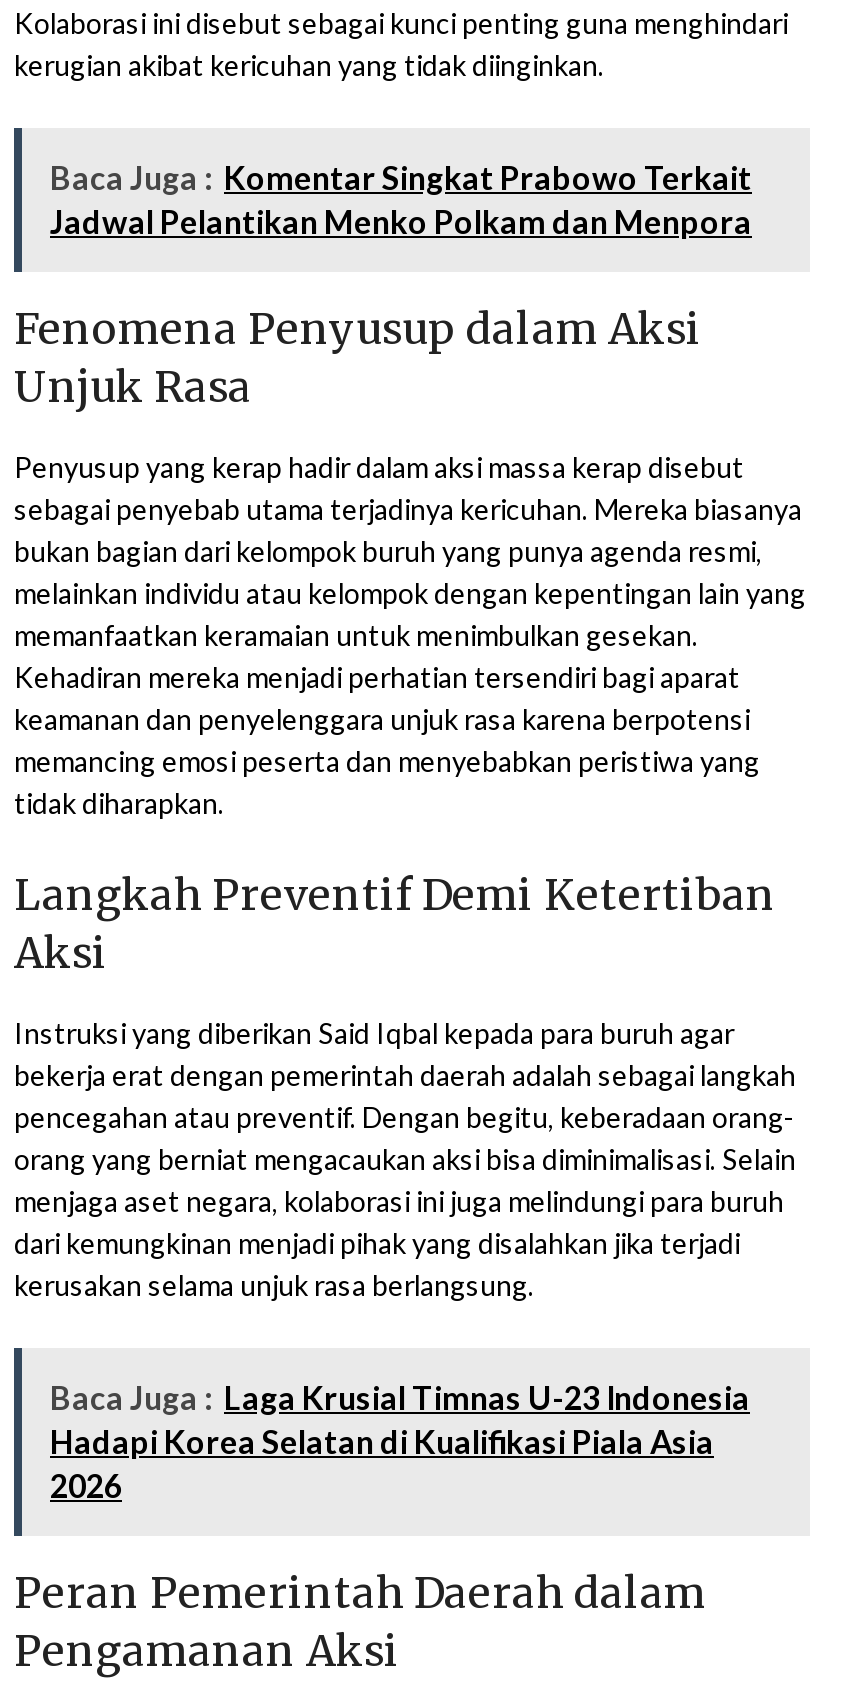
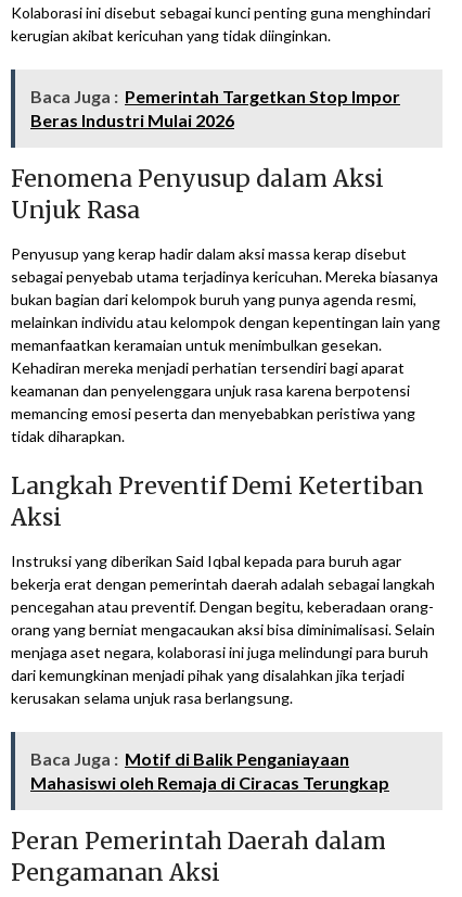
[50,158,752,240] Baca Juga : Komentar Singkat Prabowo Terkait | Jadwal Pelantikan Menko Polkam dan Menpora -> [30,86,400,130] Baca Juga : Pemerintah Targetkan Stop Impor | Beras Industri Mulai 2026
[50,1378,750,1504] Baca Juga : Laga Krusial Timnas U-23 Indonesia | Hadapi Korea Selatan di Kualifikasi Piala Asia | 2026 -> [30,748,389,793] Baca Juga : Motif di Balik Penganiayaan | Mahasiswi oleh Remaja di Ciracas Terungkap

